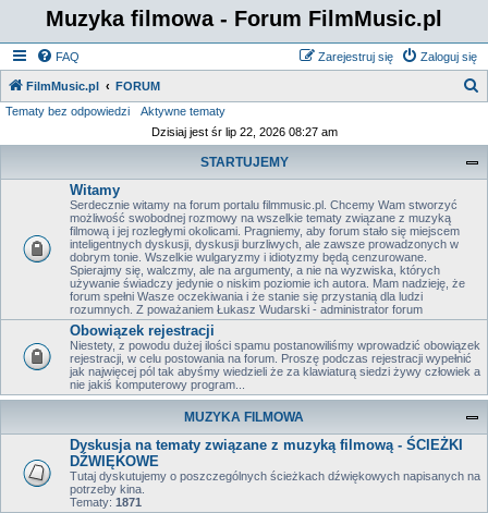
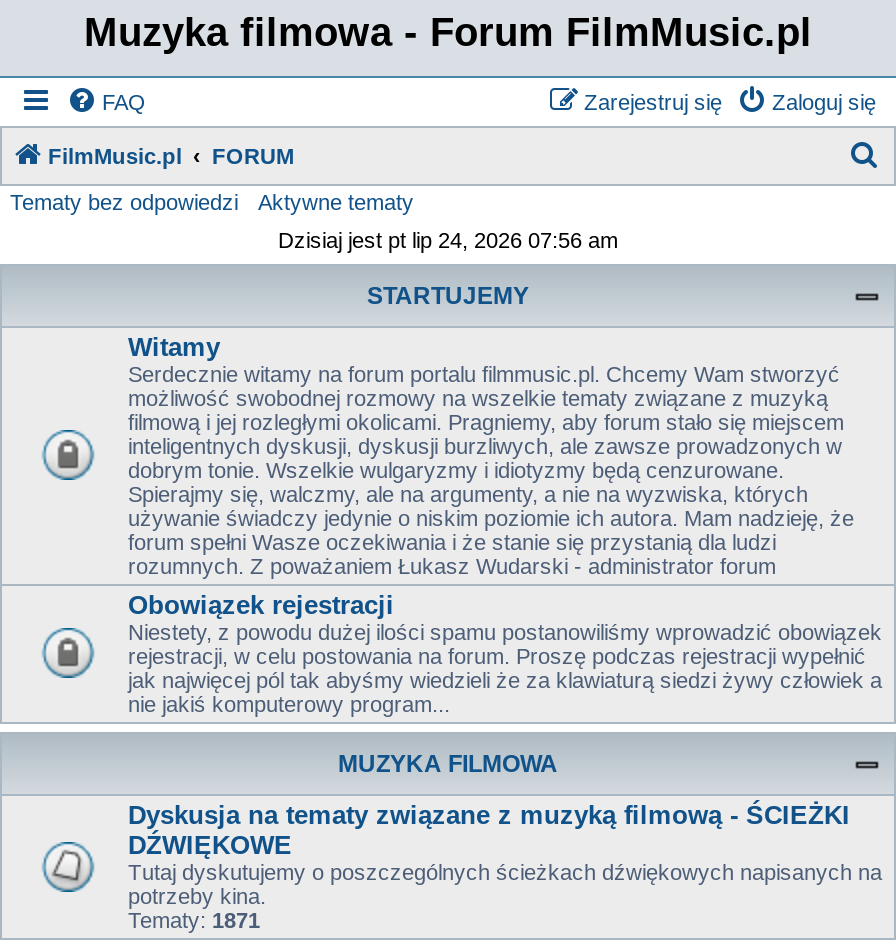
[151,125,337,138] Dzisiaj jest śr lip 22, 2026 08:27 am -> [278,228,618,252] Dzisiaj jest pt lip 24, 2026 07:56 am

